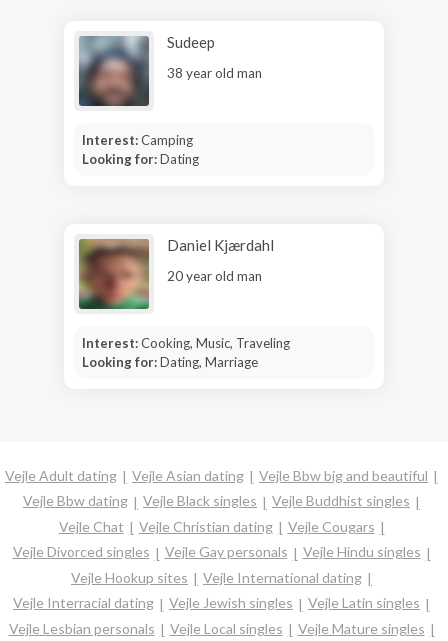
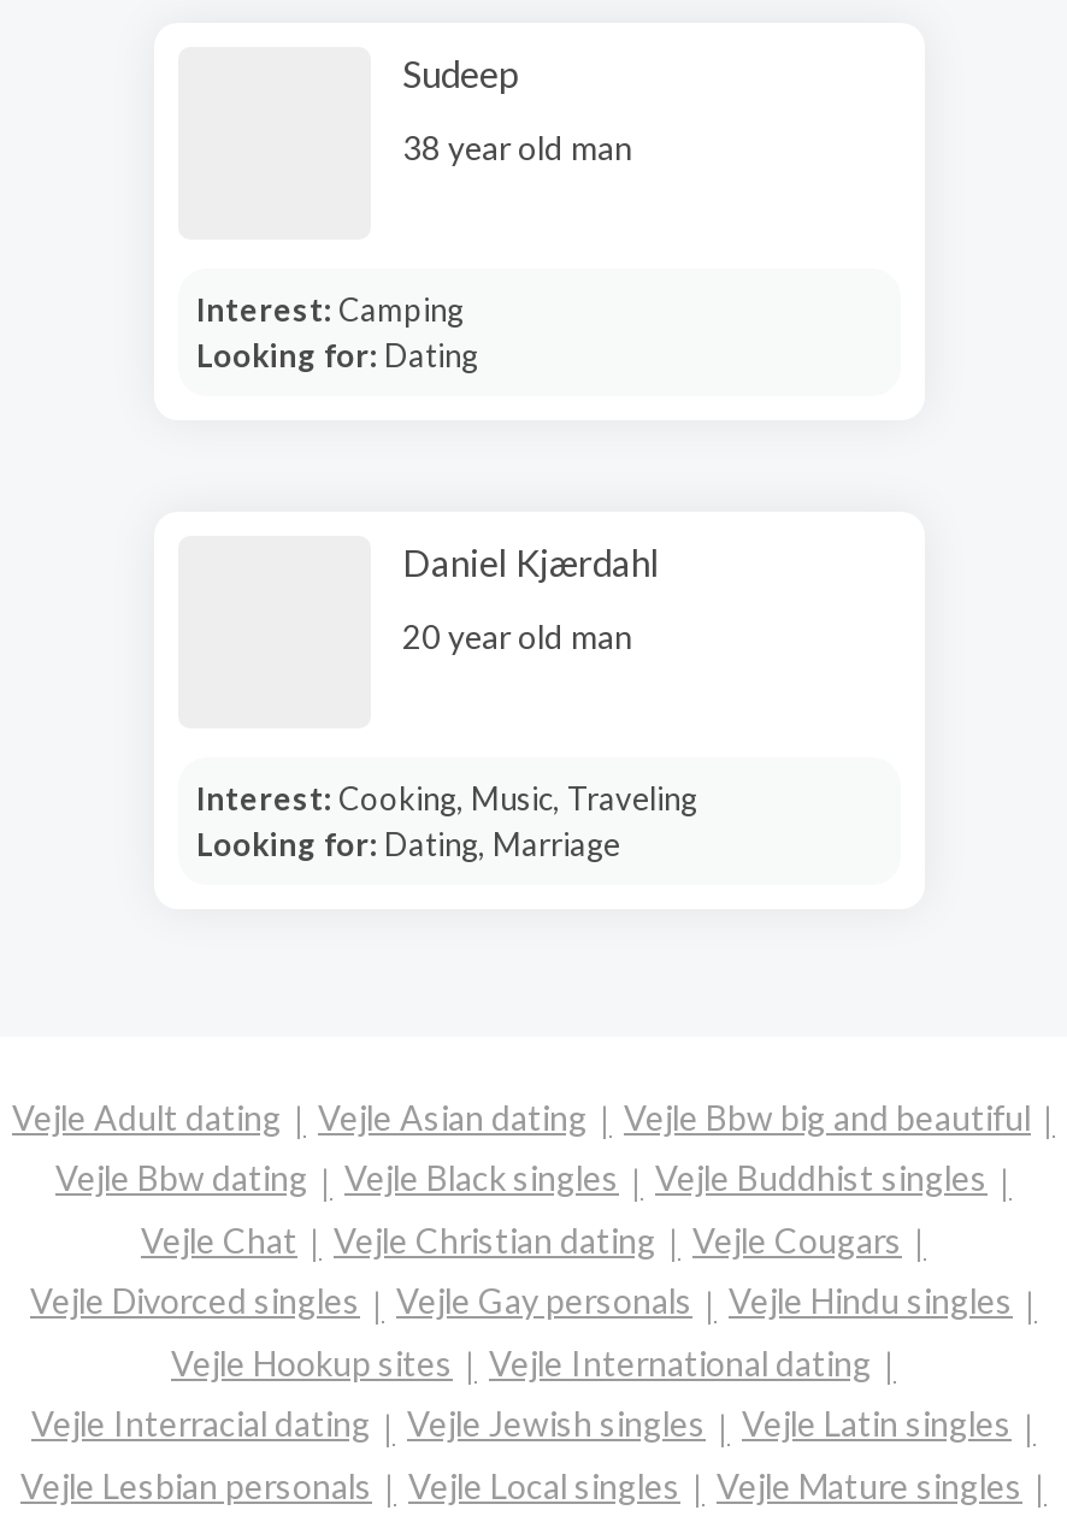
[78,35,150,107] [image] -> none
[78,238,150,310] [image] -> none

